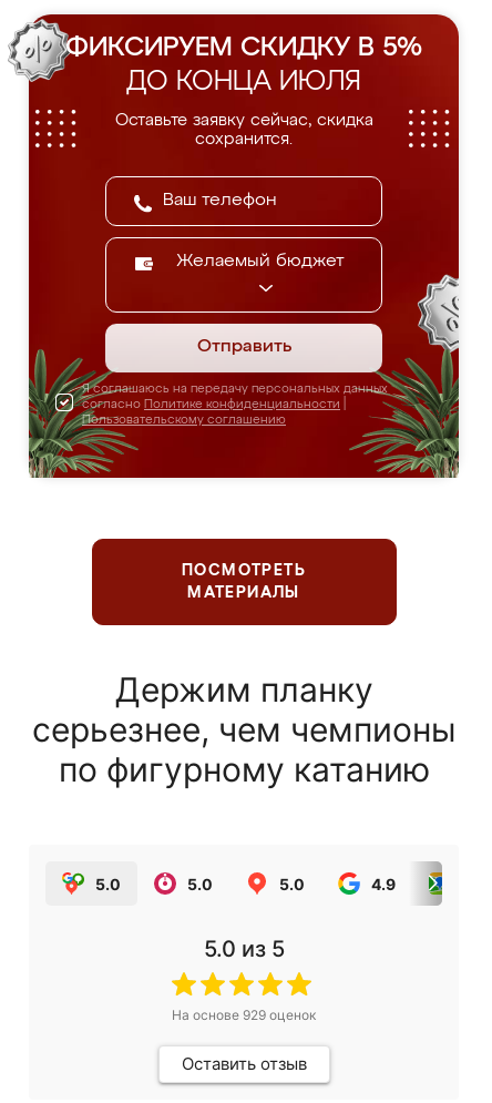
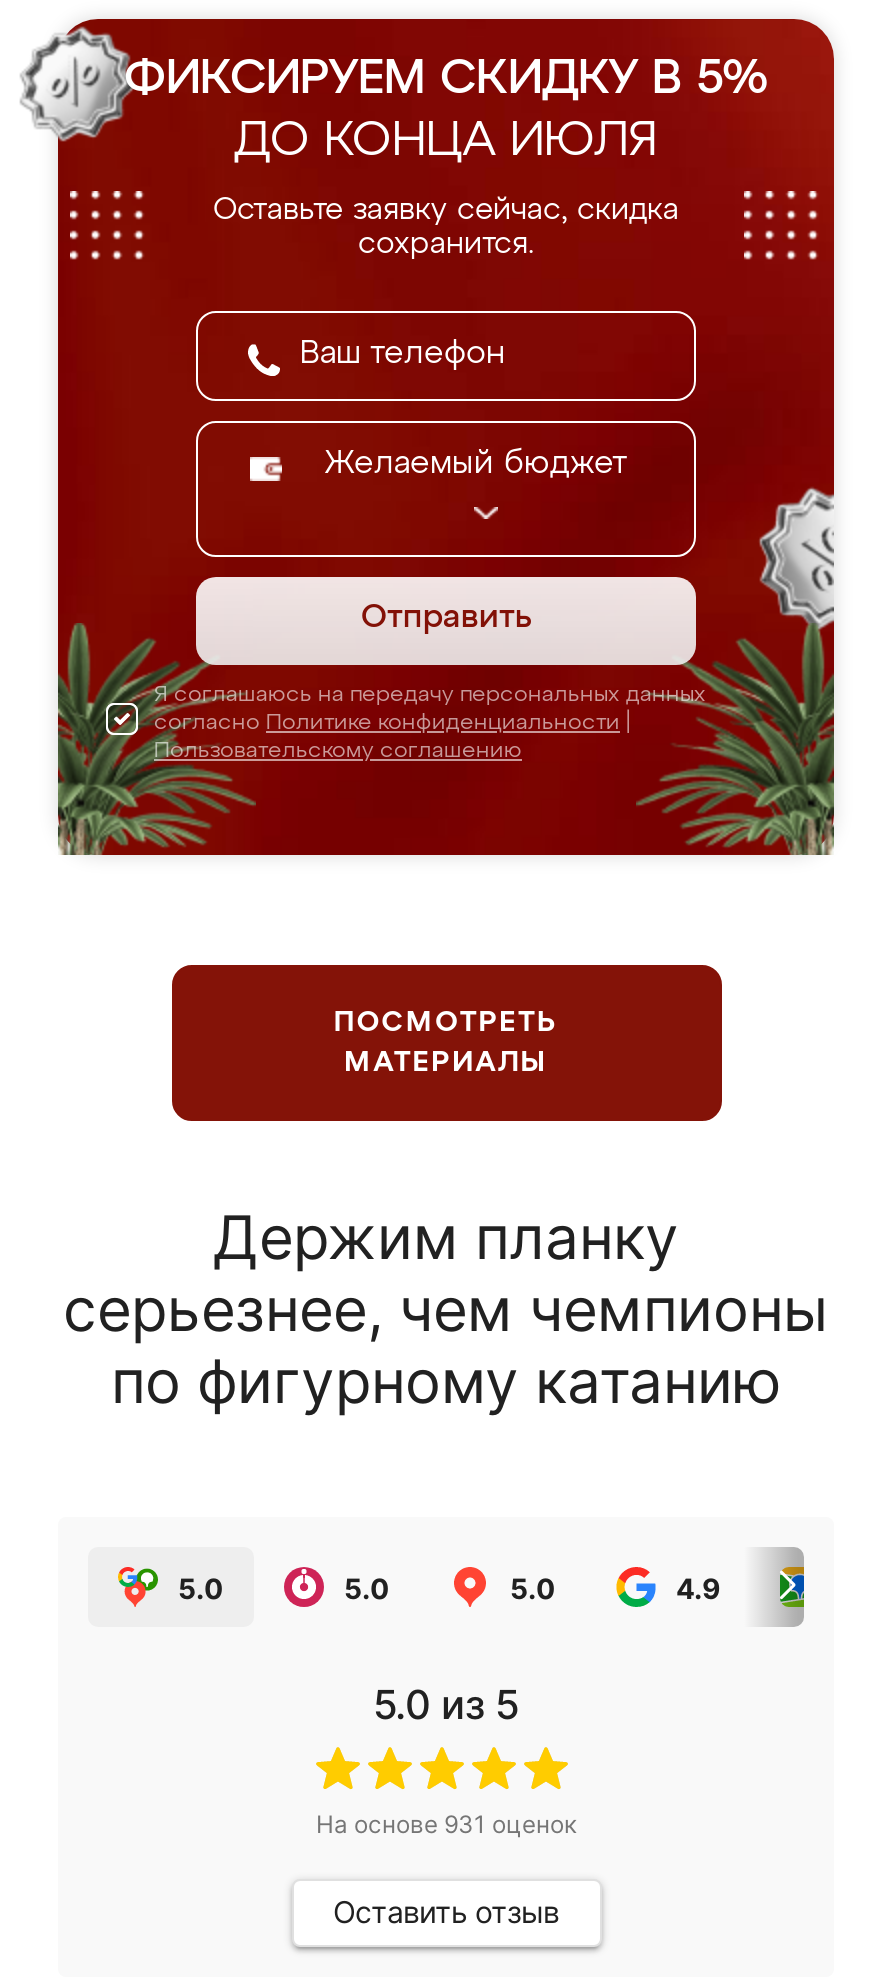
[172,1007,316,1023] На основе 929 оценок -> [316,1809,576,1839] На основе 931 оценок

